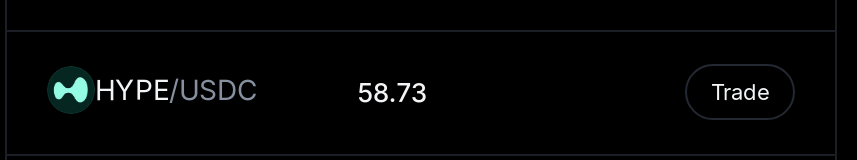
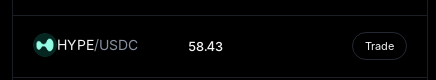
[357,77,427,109] 58.73 -> [188,38,223,54] 58.43

